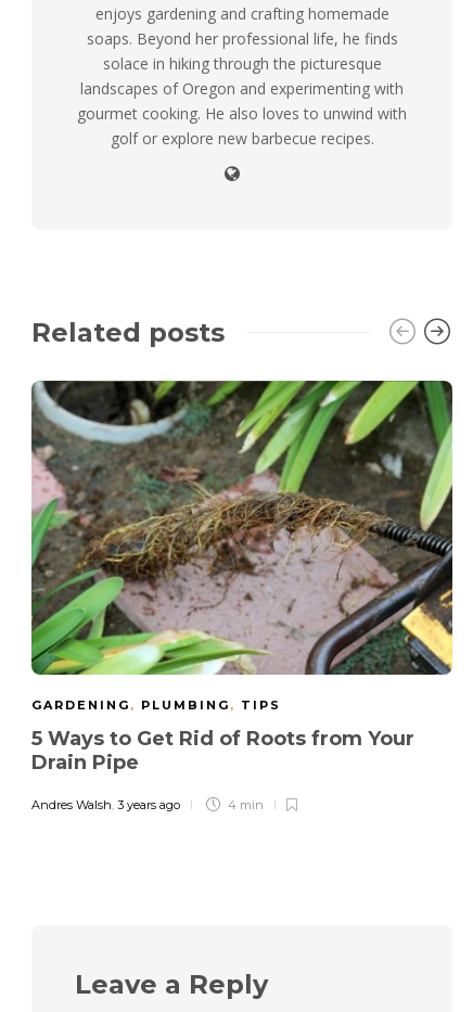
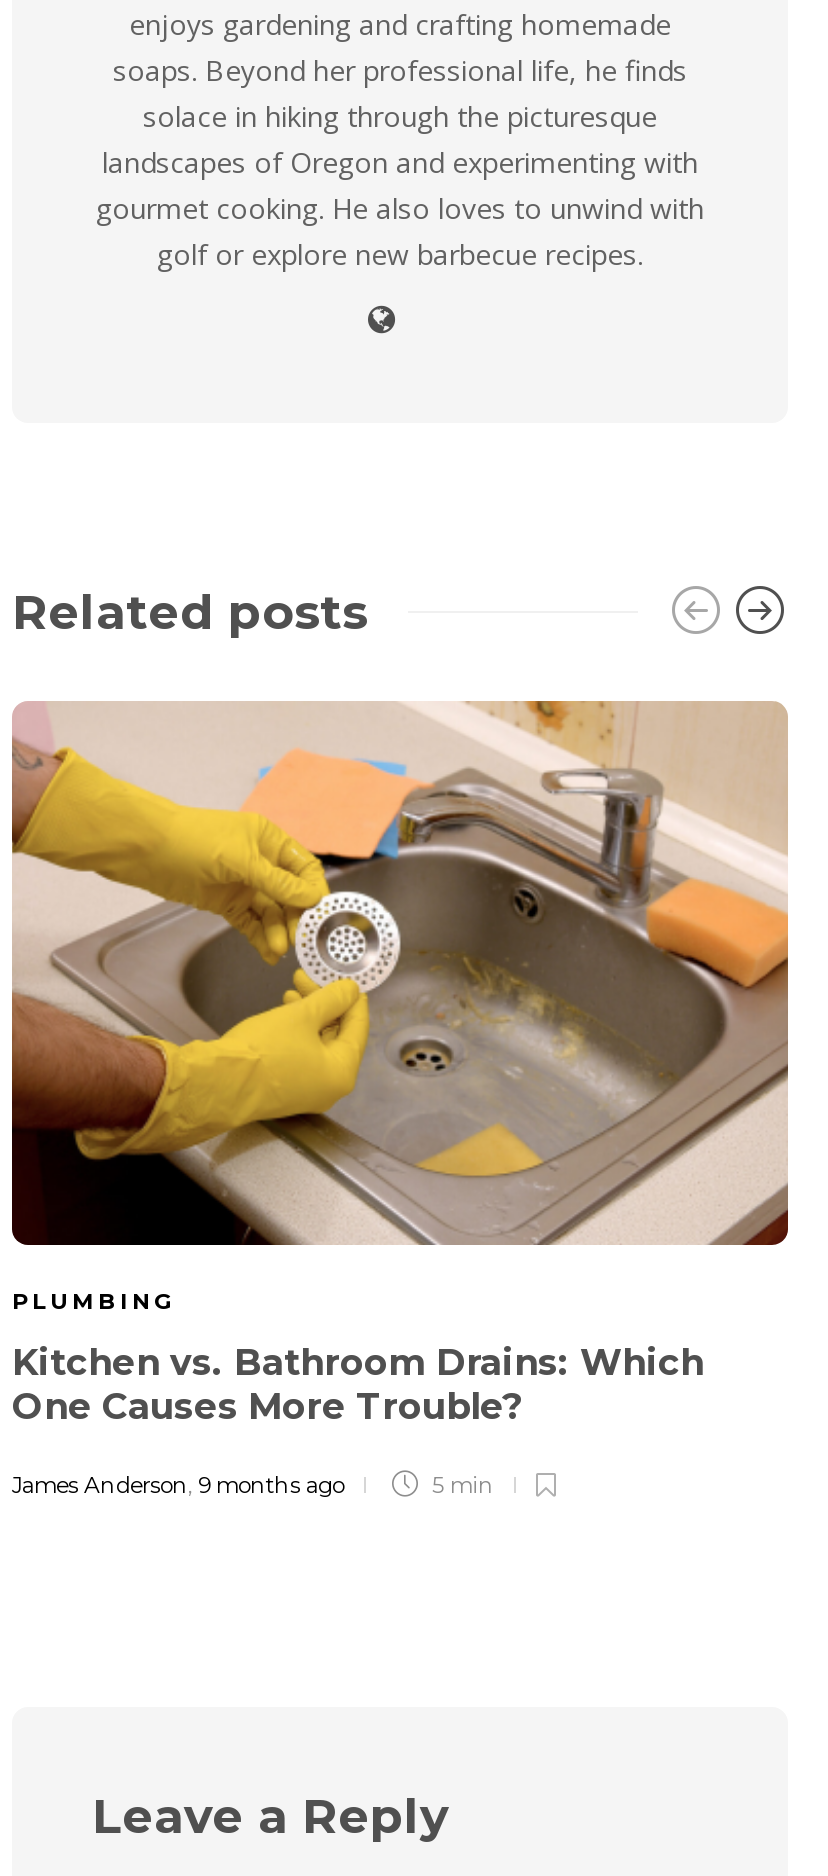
[30,380,453,713] [image] | GARDENING, PLUMBING, TIPS -> [10,700,790,1314] [image] | PLUMBING
[31,727,414,775] 5 Ways to Get Rid of Roots from Your | Drain Pipe -> [12,1340,704,1428] Kitchen vs. Bathroom Drains: Which | One Causes More Trouble?
[31,797,264,813] Andres Walsh, 3 years ago | 4 min -> [12,1470,494,1498] James Anderson, 9 months ago | 5 min

